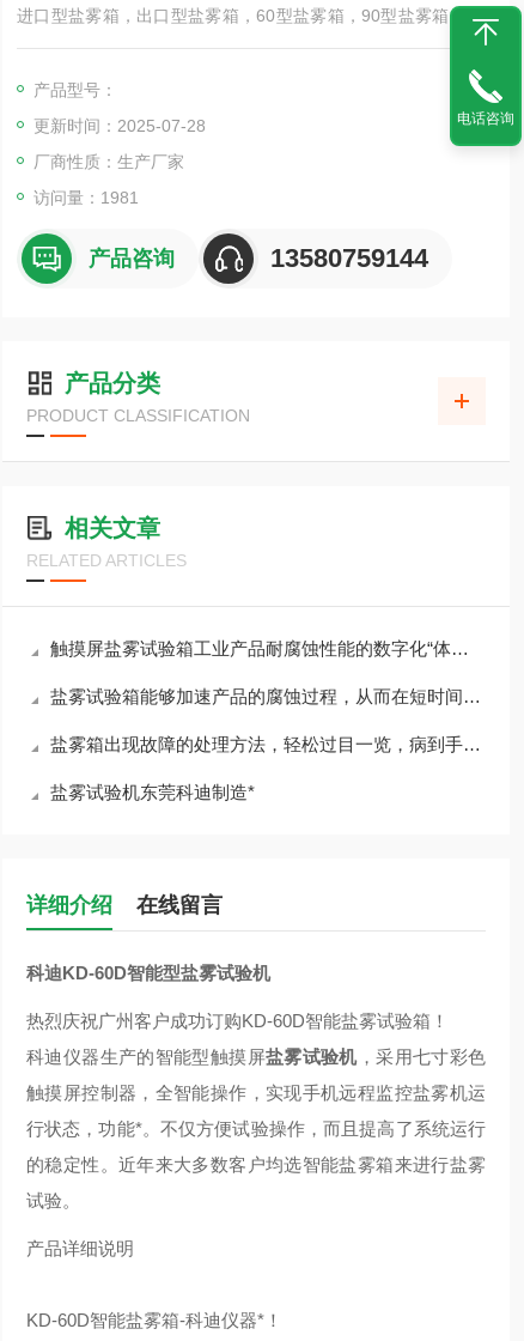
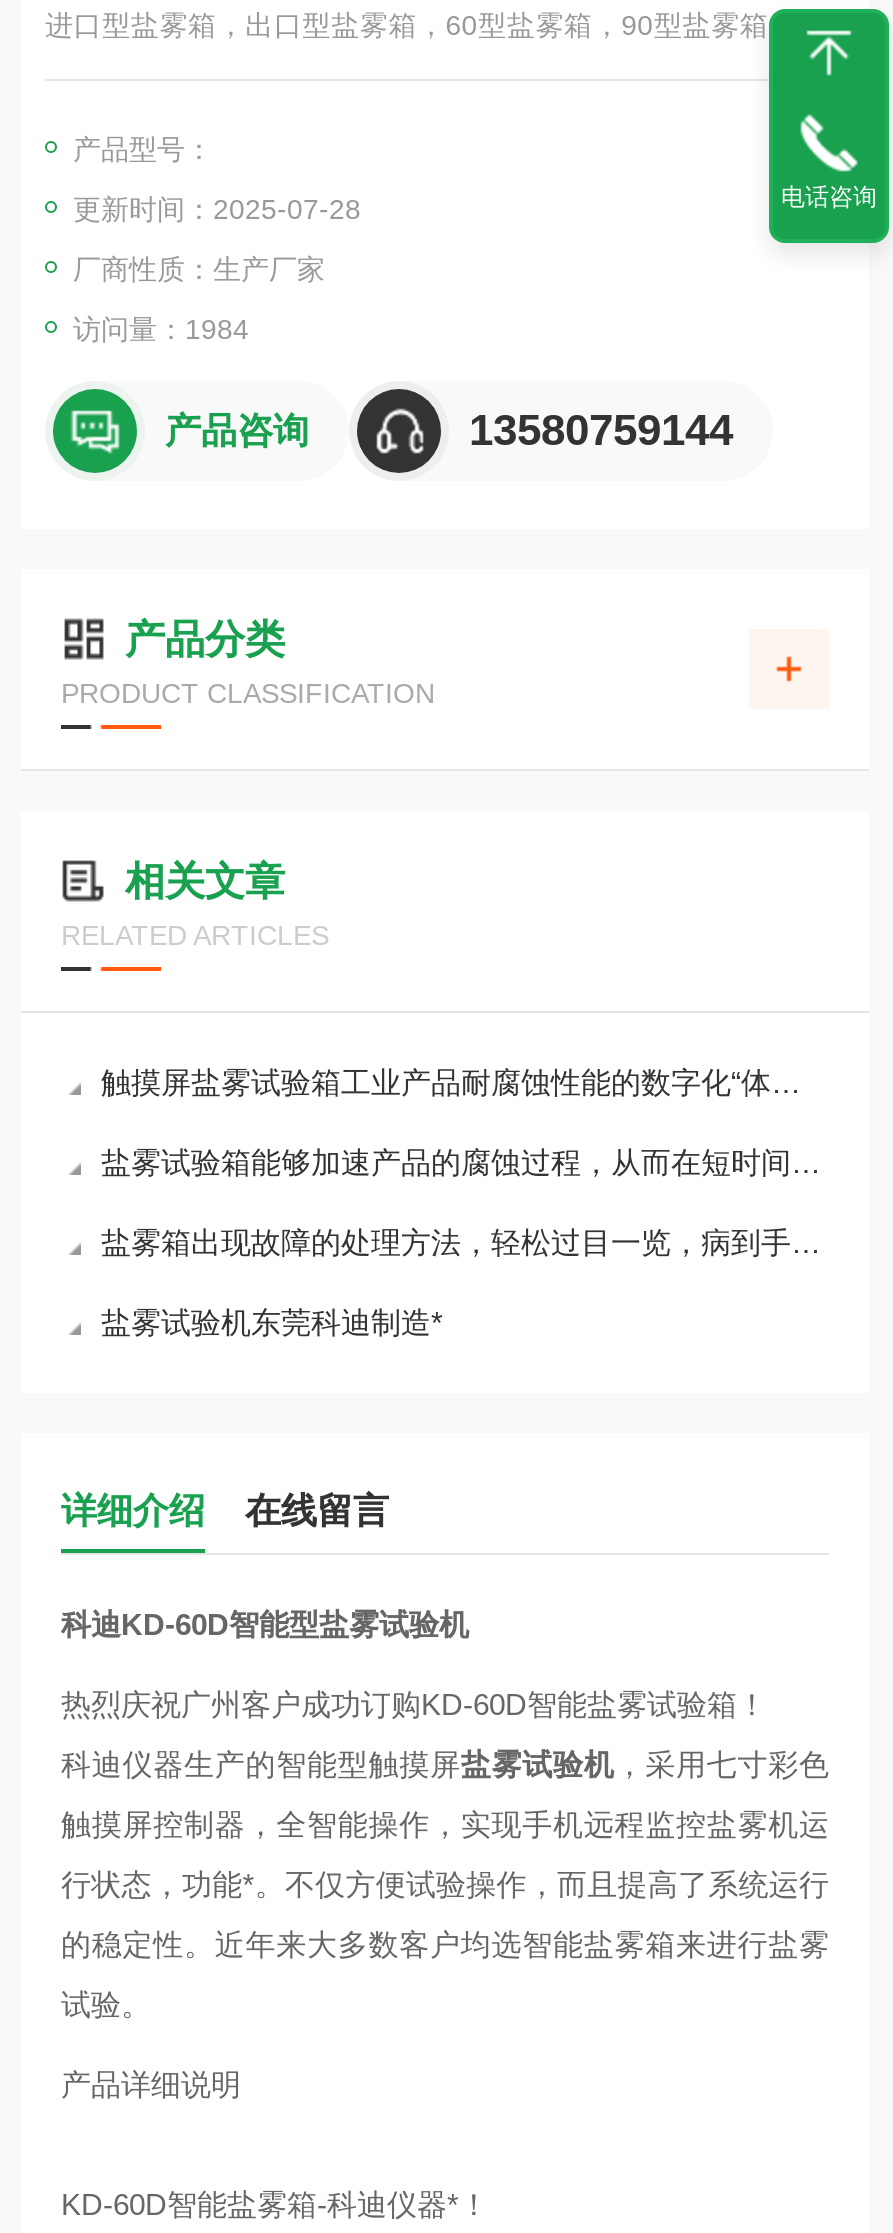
[33,188,139,207] 访问量：1981 -> [73,313,249,345] 访问量：1984

